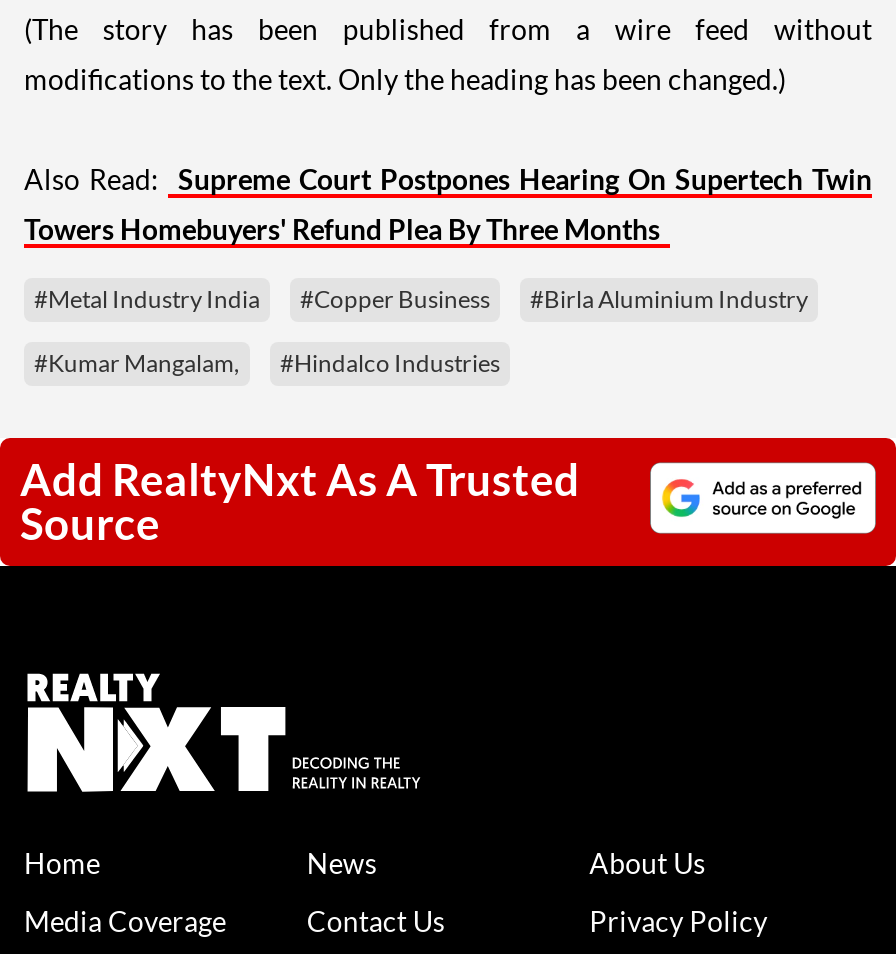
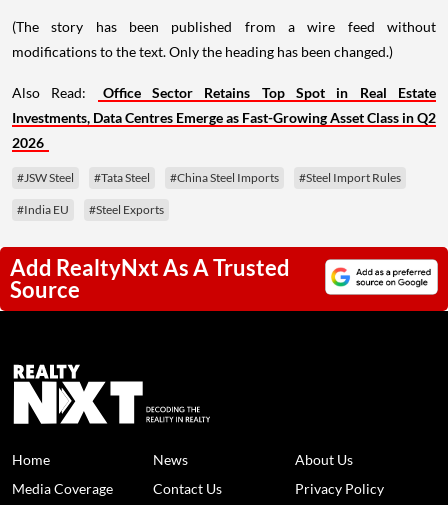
[24,162,872,378] Also Read: Supreme Court Postpones Hearing On Supertech Twin | Towers Homebuyers' Refund Plea By Three Months | #Metal Industry India | #Copper Business | #Birla Aluminium Industry | #Kumar Mangalam, | #Hindalco Industries -> [12,84,436,217] Also Read: Office Sector Retains Top Spot in Real Estate | Investments, Data Centres Emerge as Fast-Growing Asset Class in Q2 | 2026 | #JSW Steel | #Tata Steel | #China Steel Imports | #Steel Import Rules | #India EU | #Steel Exports

